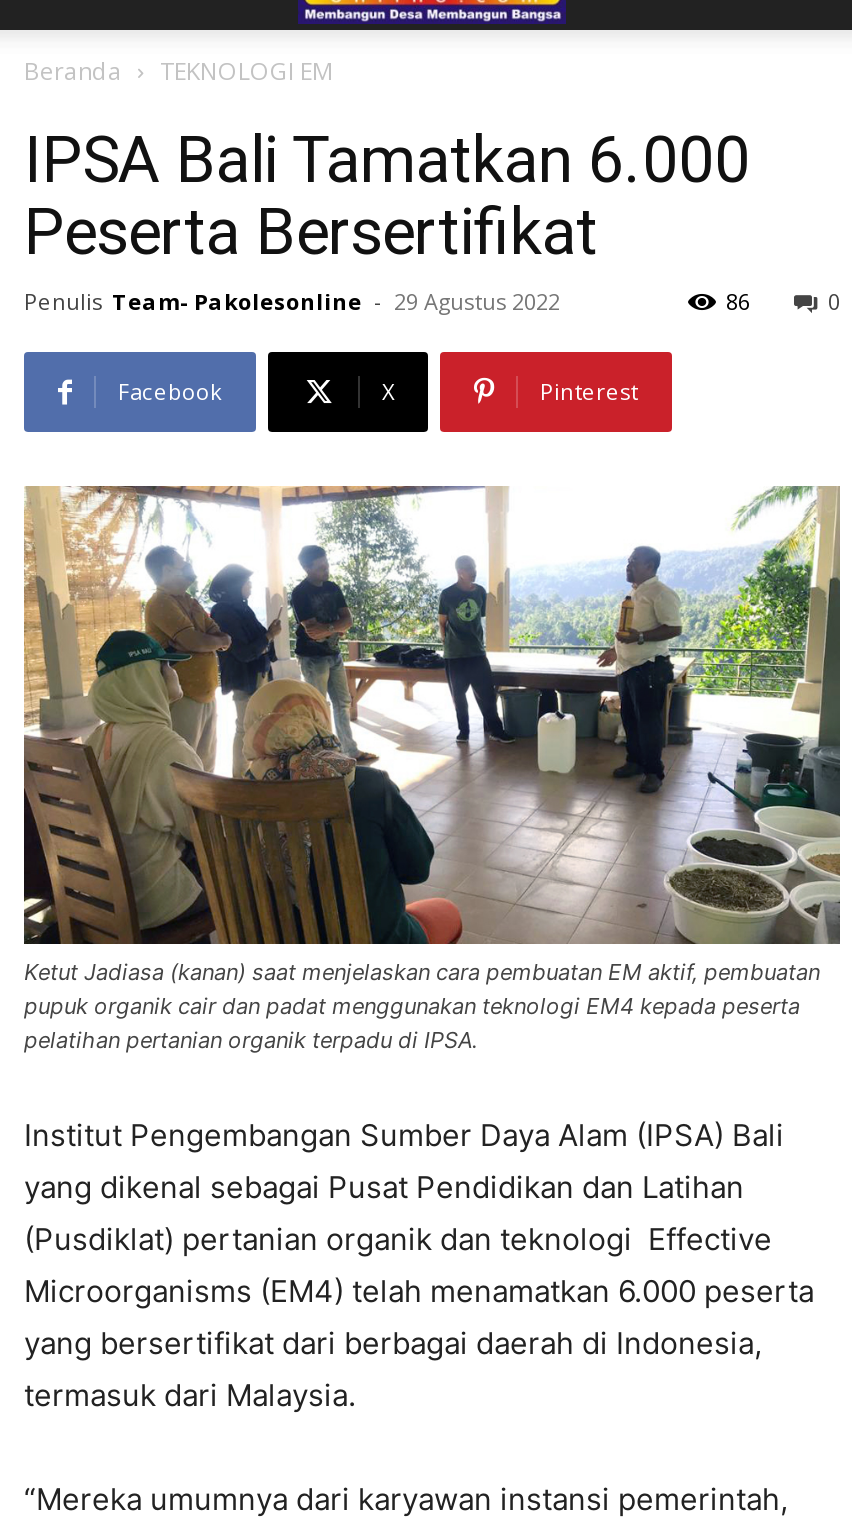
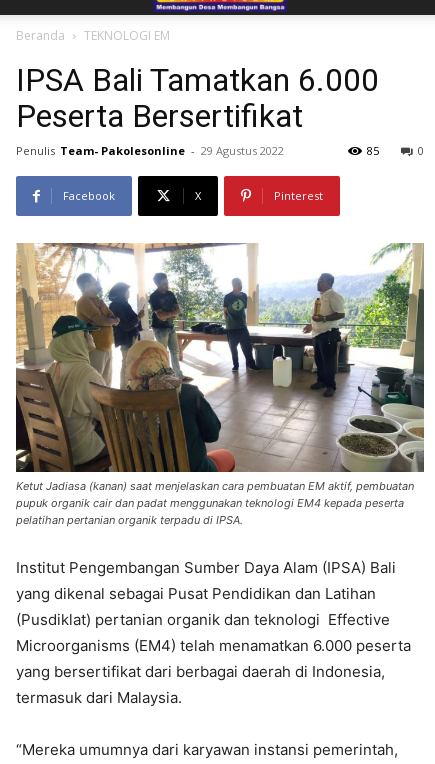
[726,286,750,316] 86 -> [367,143,379,158] 85

